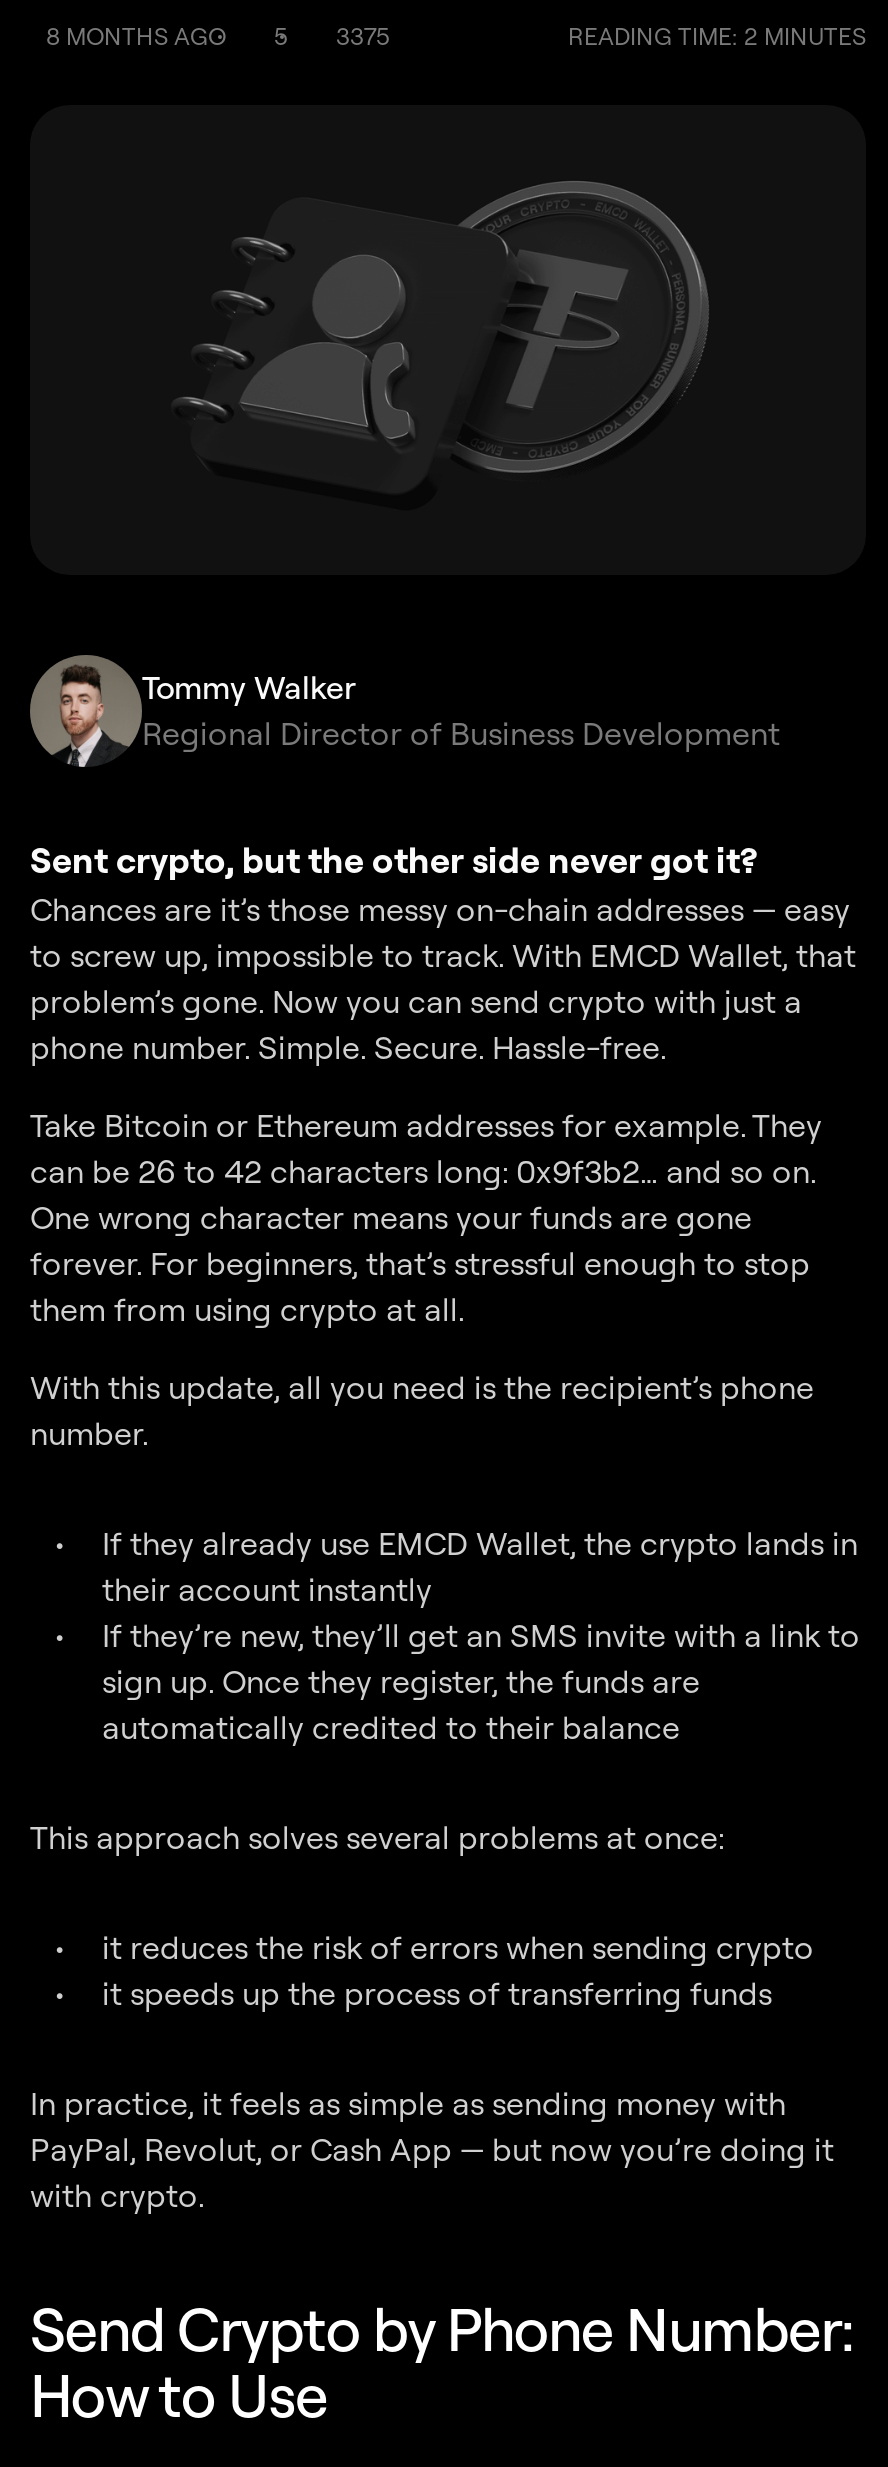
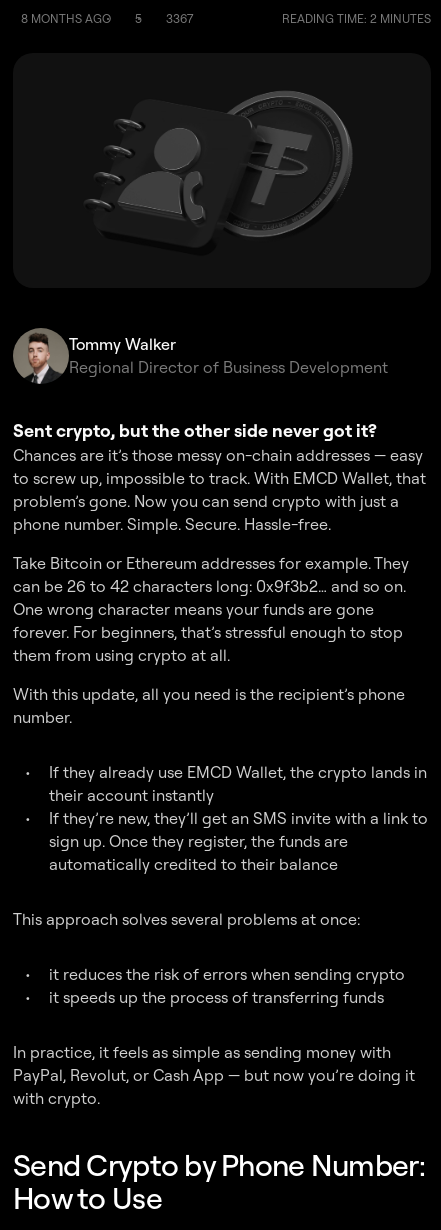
[46,23,390,51] 8 MONTHS AGO 5 3375 -> [21,12,193,26] 8 MONTHS AGO 5 3367

